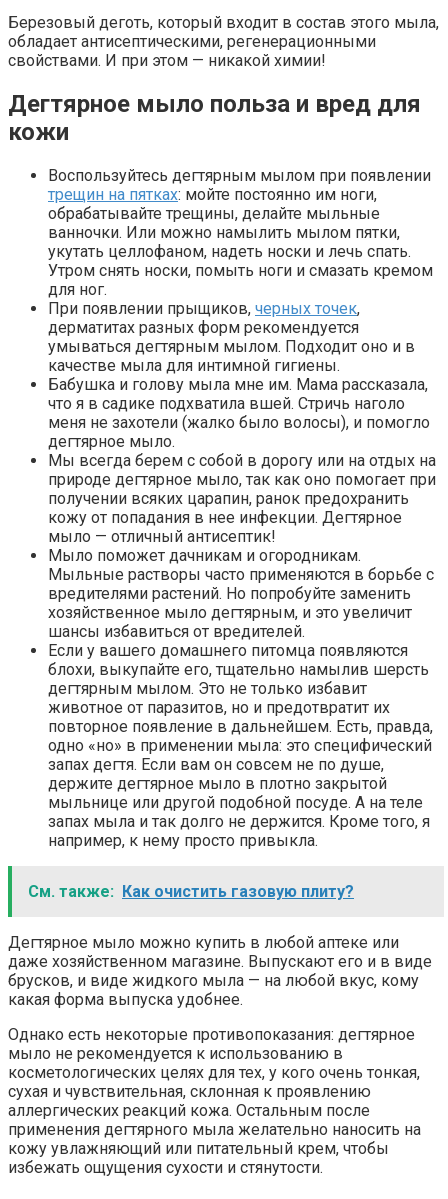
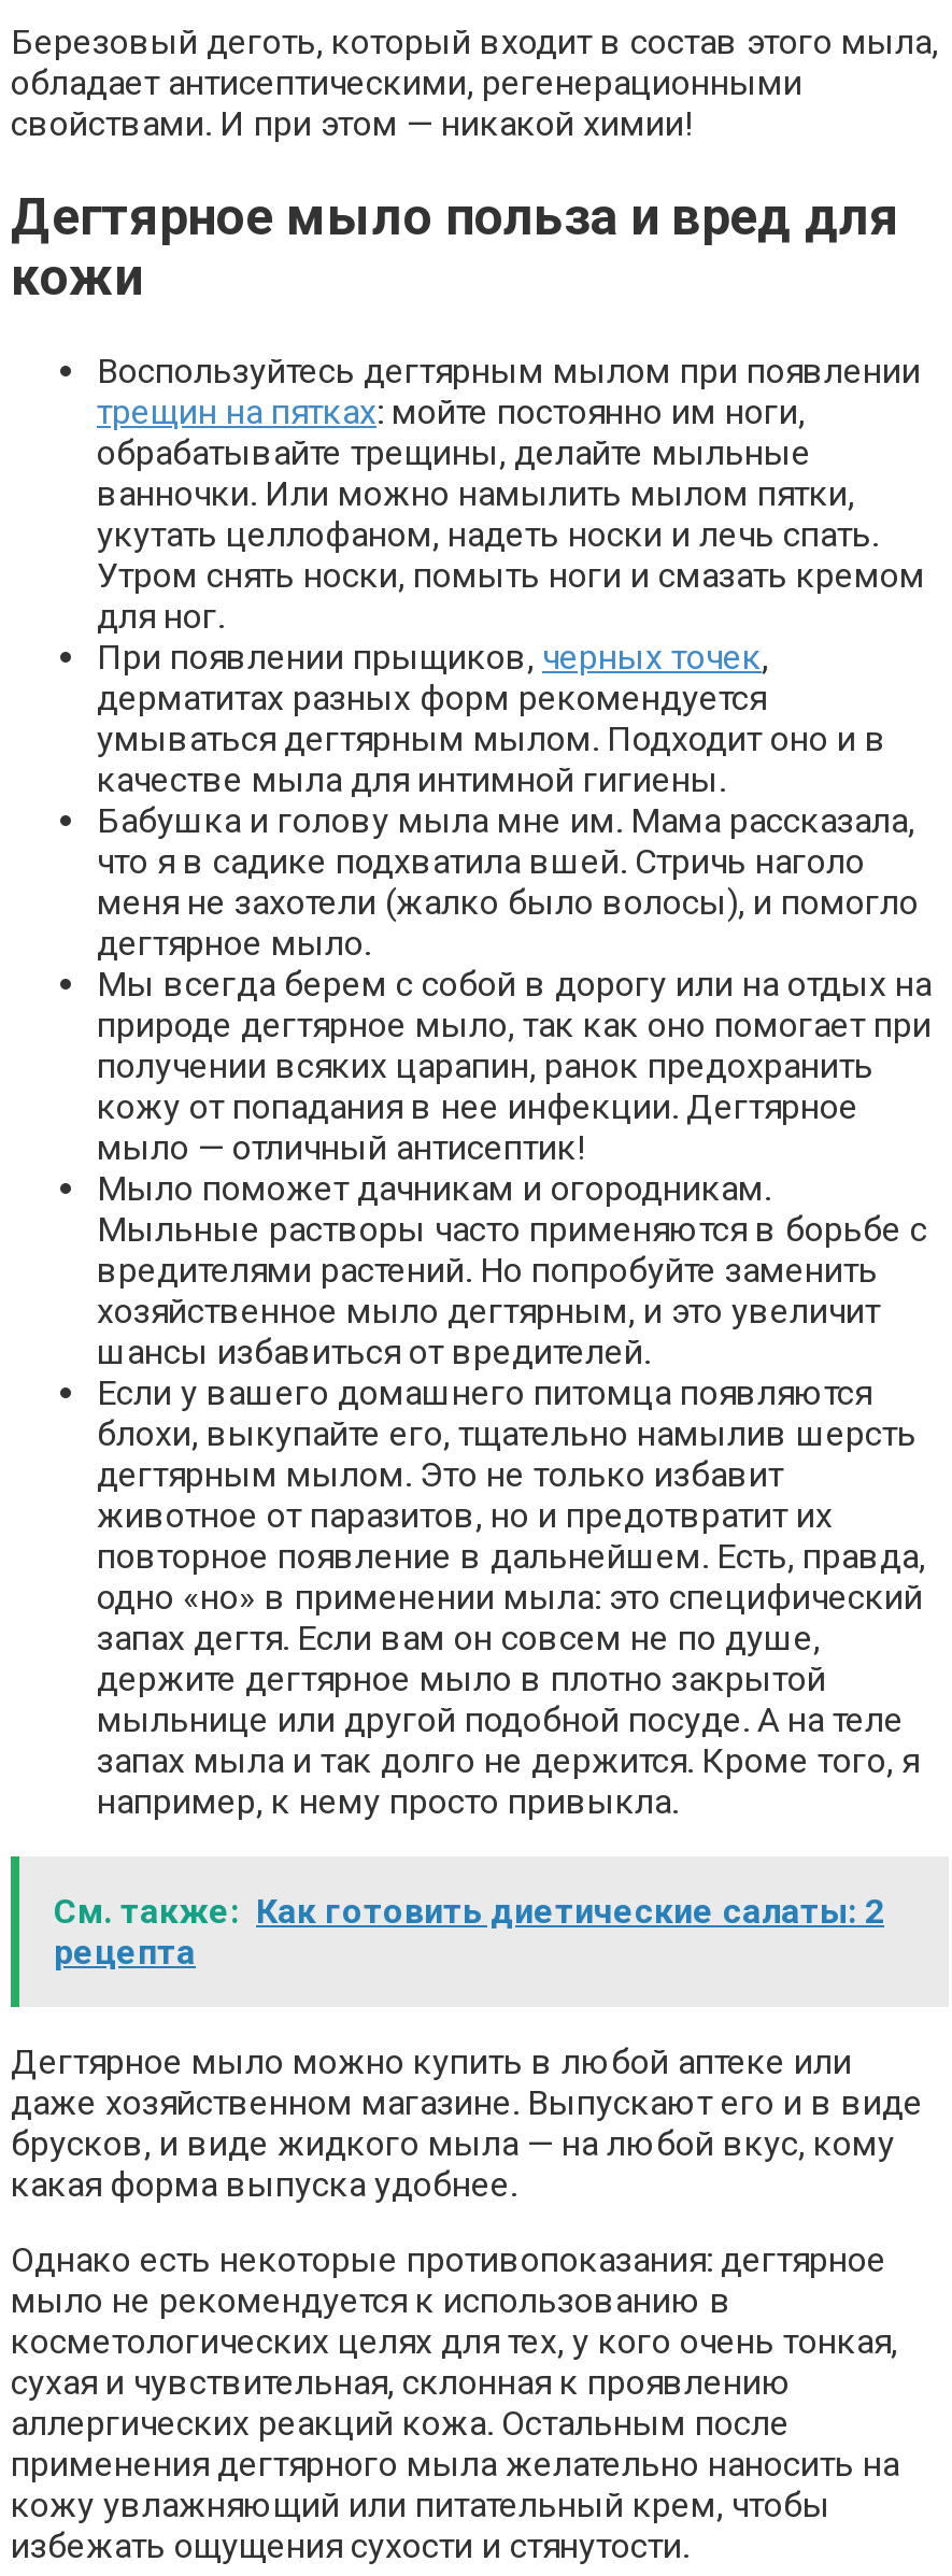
[28,882,354,901] См. также: Как очистить газовую плиту? -> [54,1890,884,1972] См. также: Как готовить диетические салаты: 2 | рецепта

